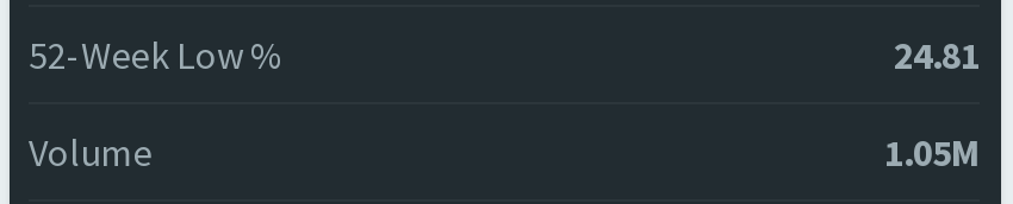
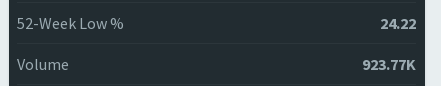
[894,31,980,78] 24.81 -> [380,13,416,33] 24.22
[884,128,980,176] 1.05M -> [362,54,416,74] 923.77K

